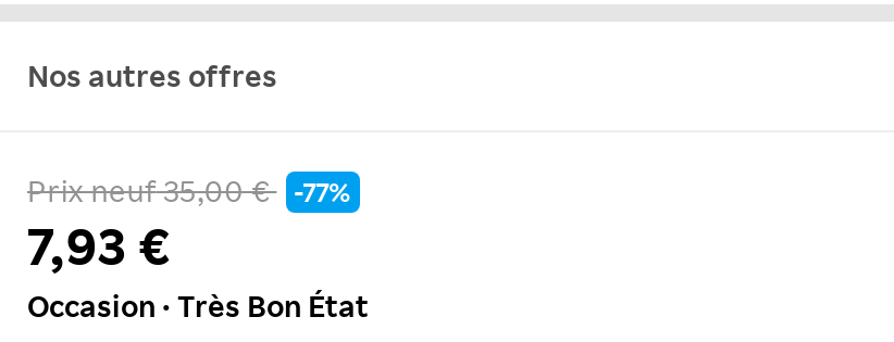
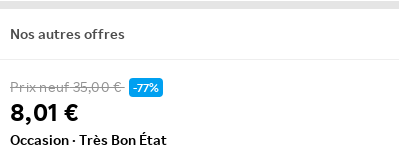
[27,212,170,277] 7,93 € -> [10,96,79,126] 8,01 €

